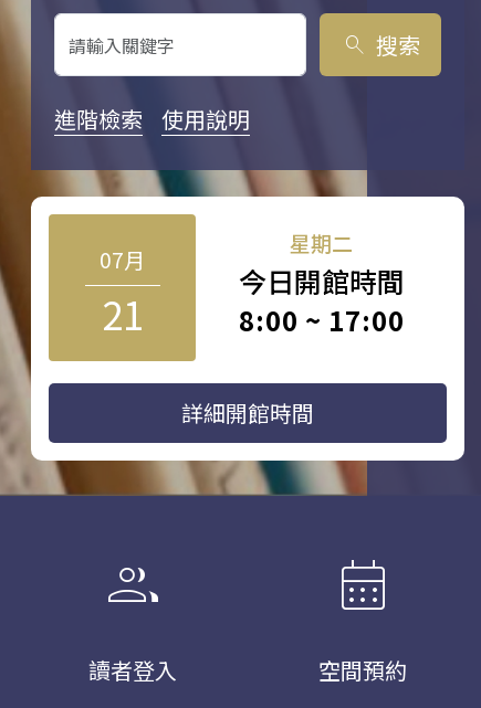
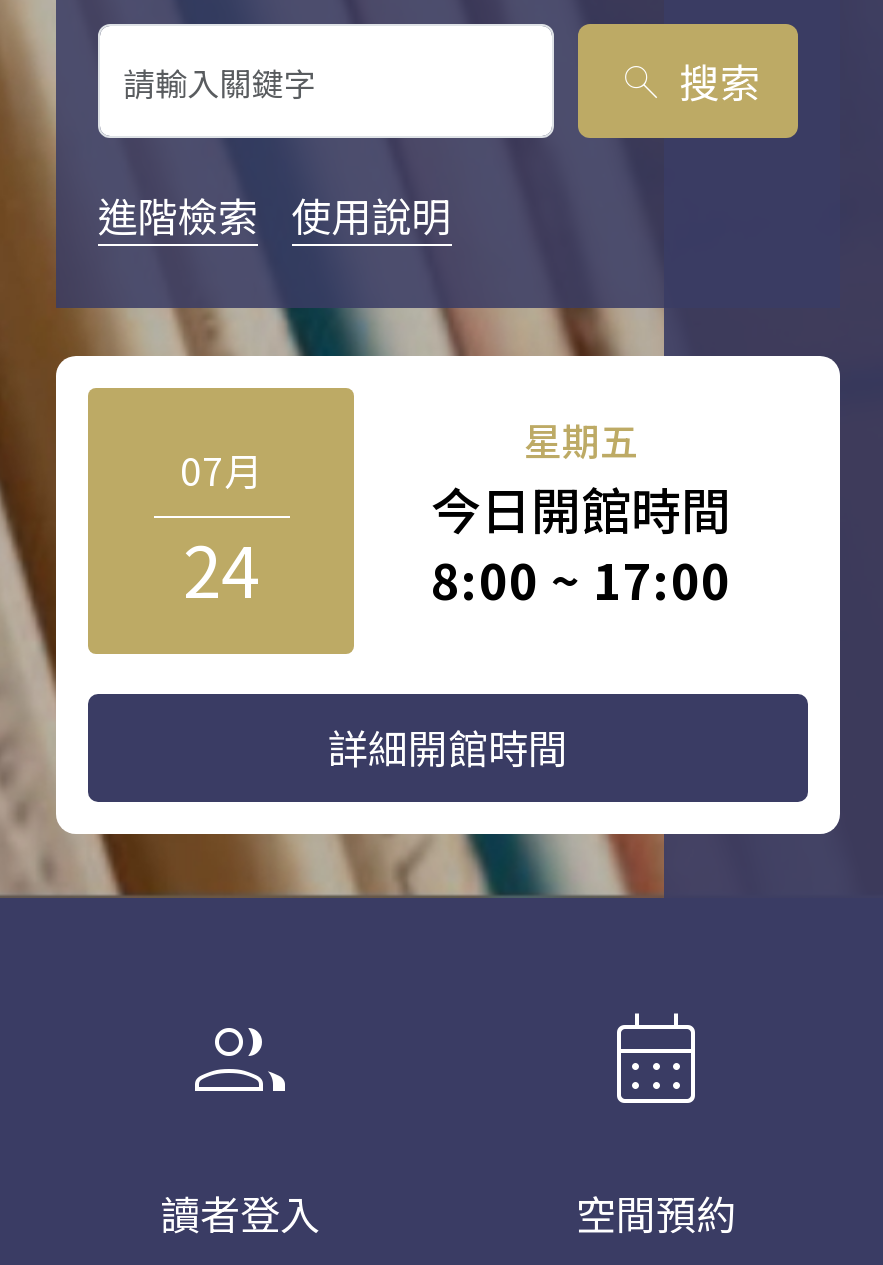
[290,228,353,257] 星期二 -> [524,412,638,466] 星期五
[101,285,143,341] 21 -> [183,516,259,618] 24

